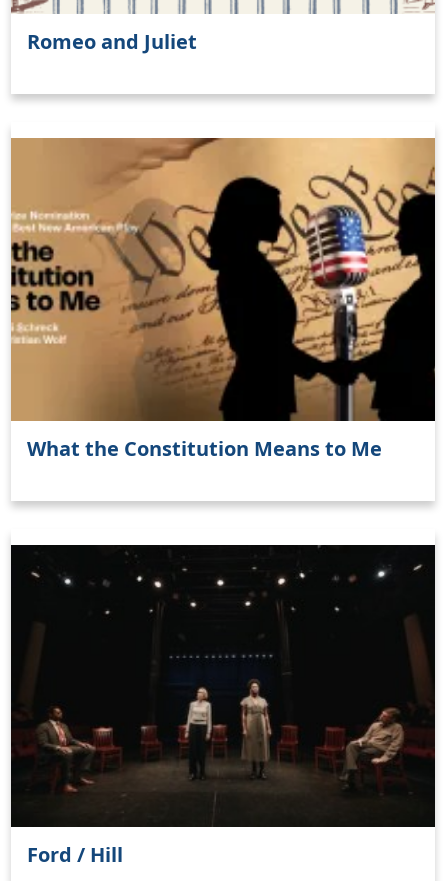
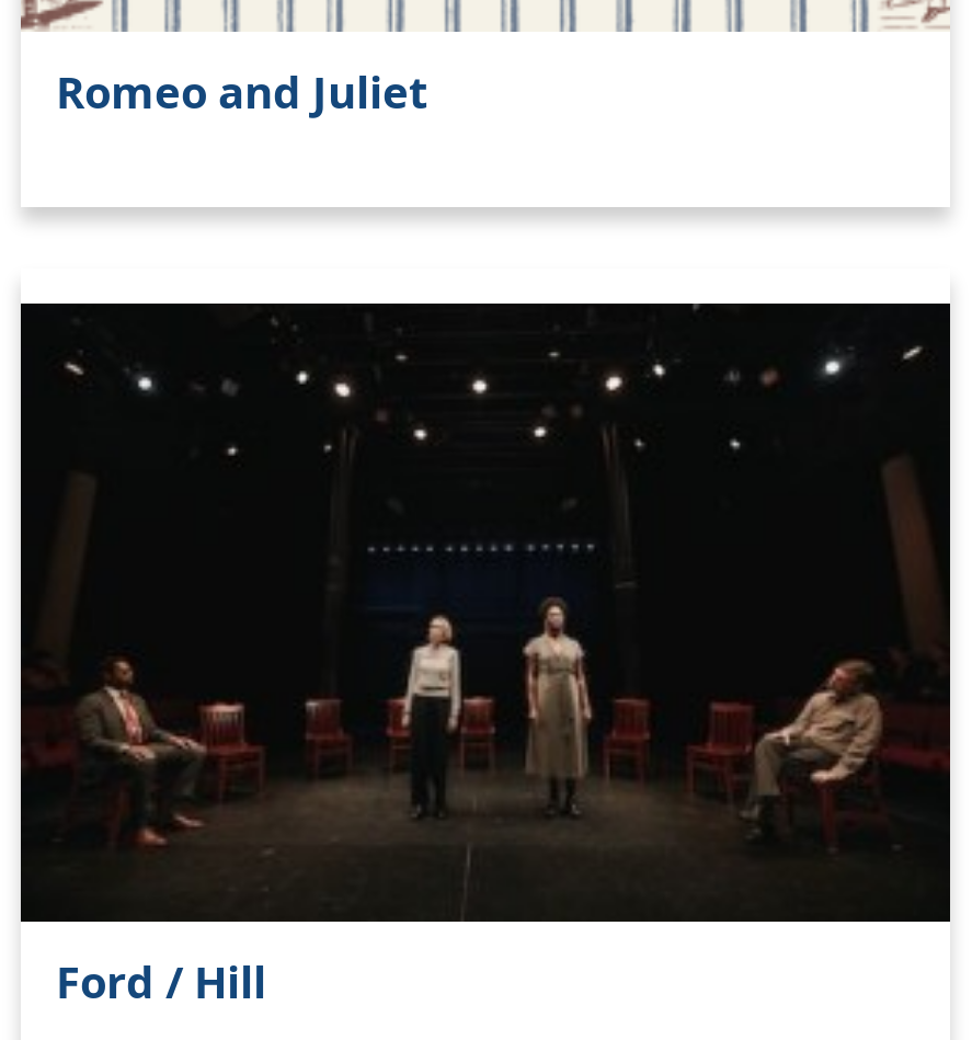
[11,137,436,462] [image] | What the Constitution Means to Me -> none

